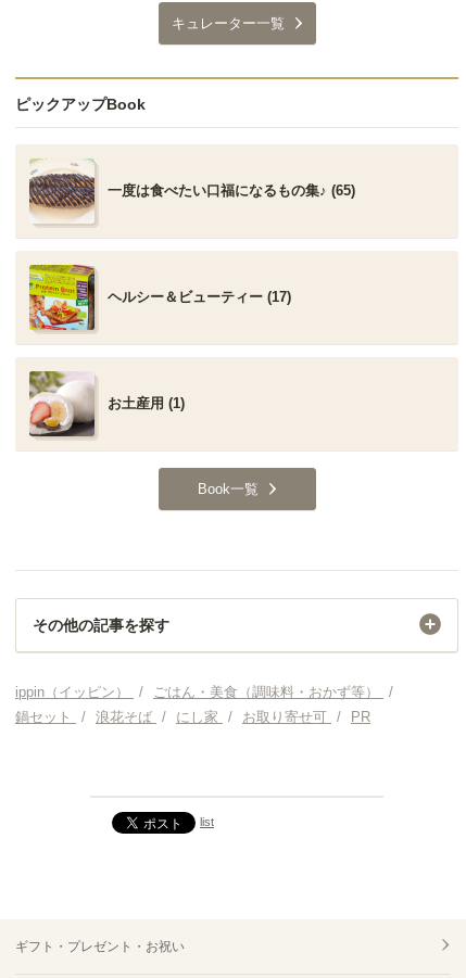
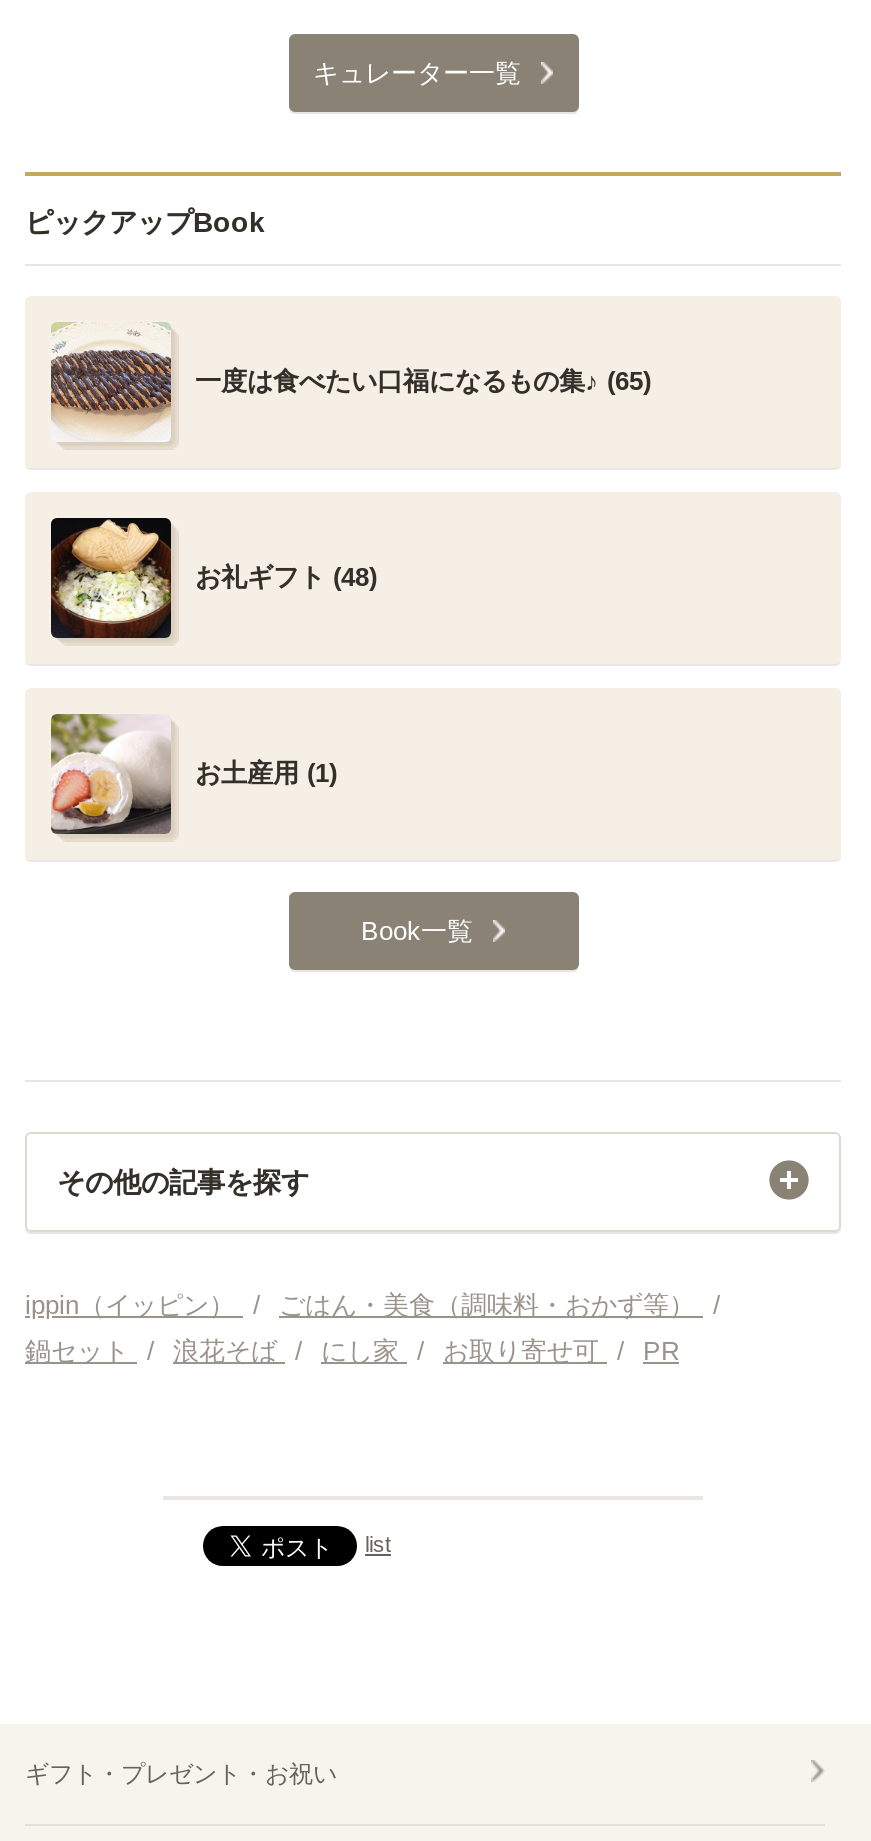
[28,264,291,331] [image] | ヘルシー＆ビューティー (17) -> [49,516,377,640] [image] | お礼ギフト (48)

